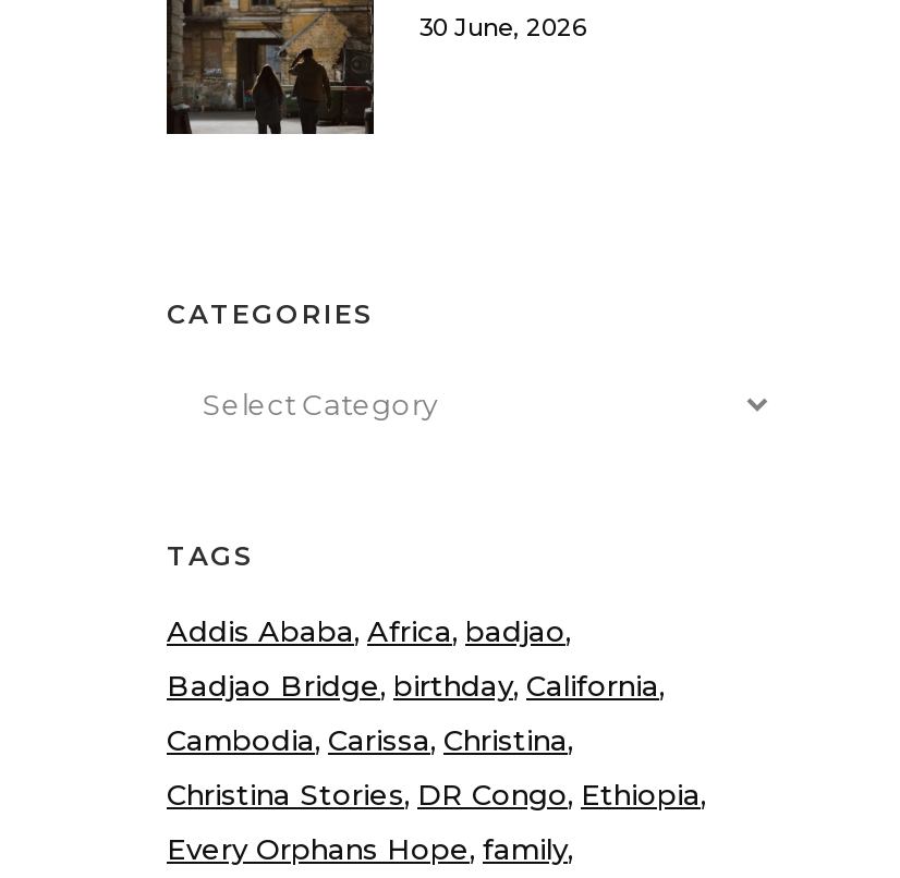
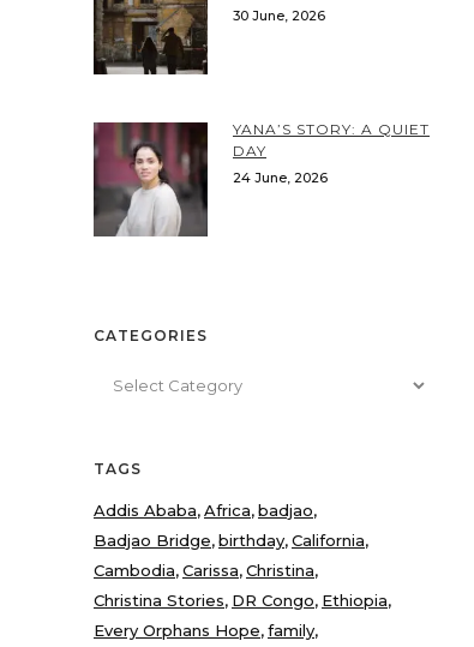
none -> [94,120,430,236] [image] | YANA’S STORY: A QUIET | DAY | 24 June, 2026

